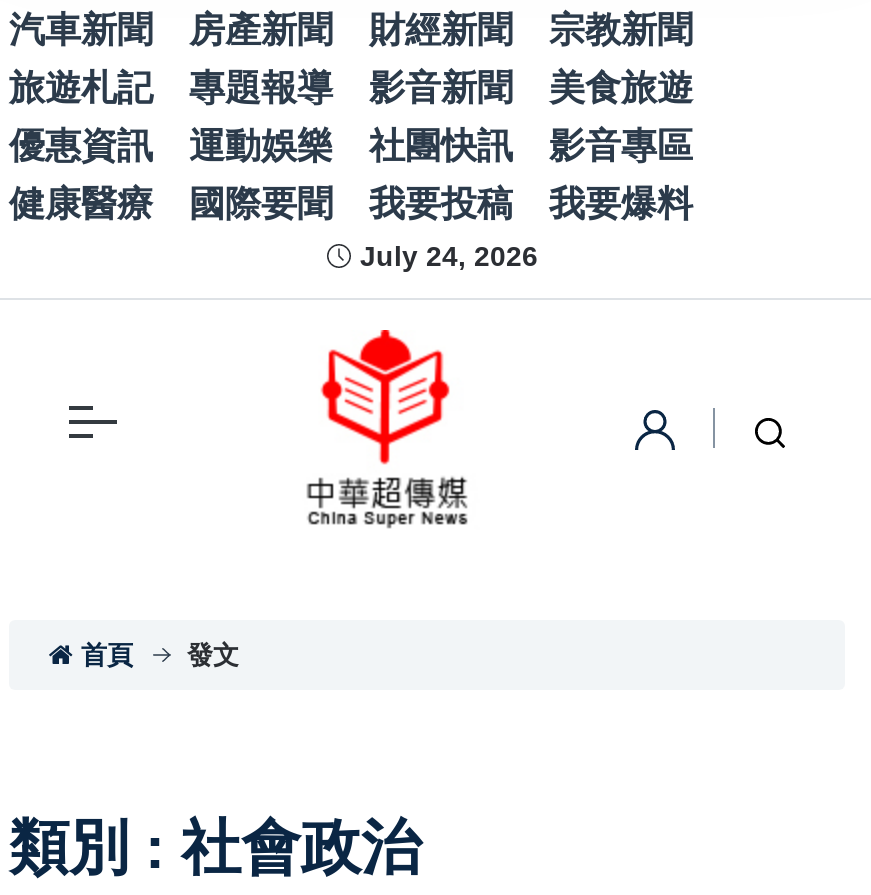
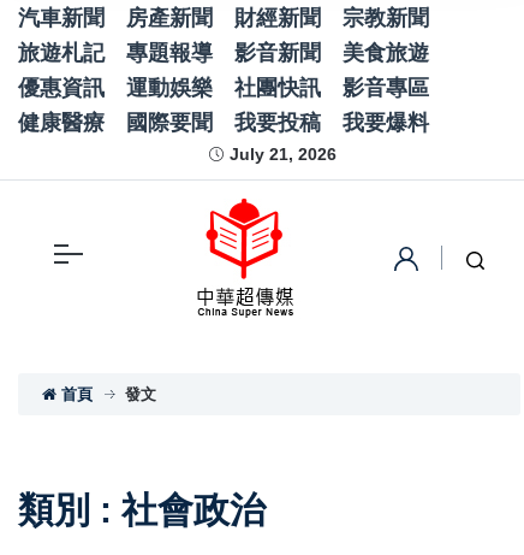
[360,240,538,272] July 24, 2026 -> [229,144,336,164] July 21, 2026

